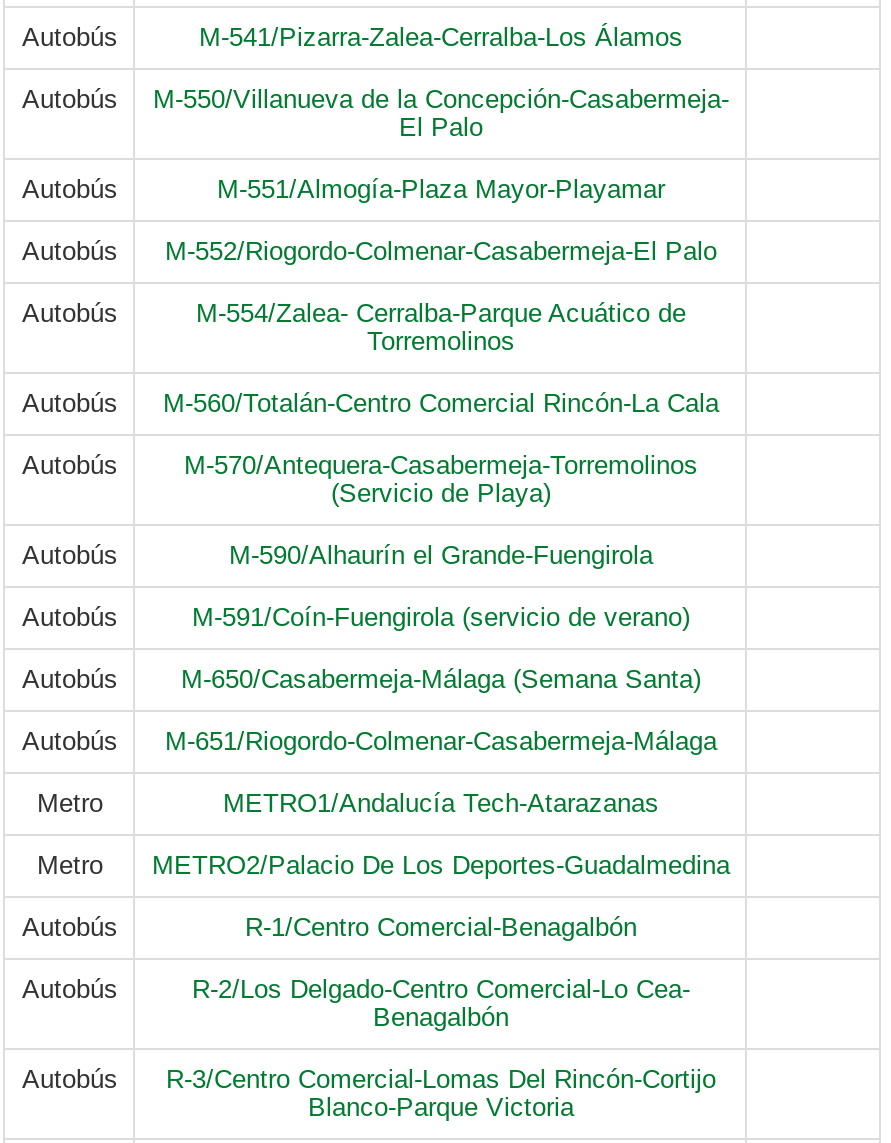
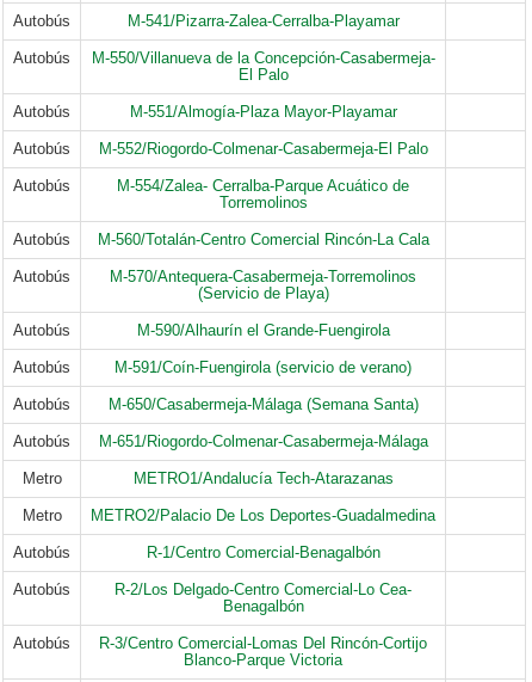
[199,22,683,52] M-541/Pizarra-Zalea-Cerralba-Los Álamos -> [128,12,400,30] M-541/Pizarra-Zalea-Cerralba-Playamar

